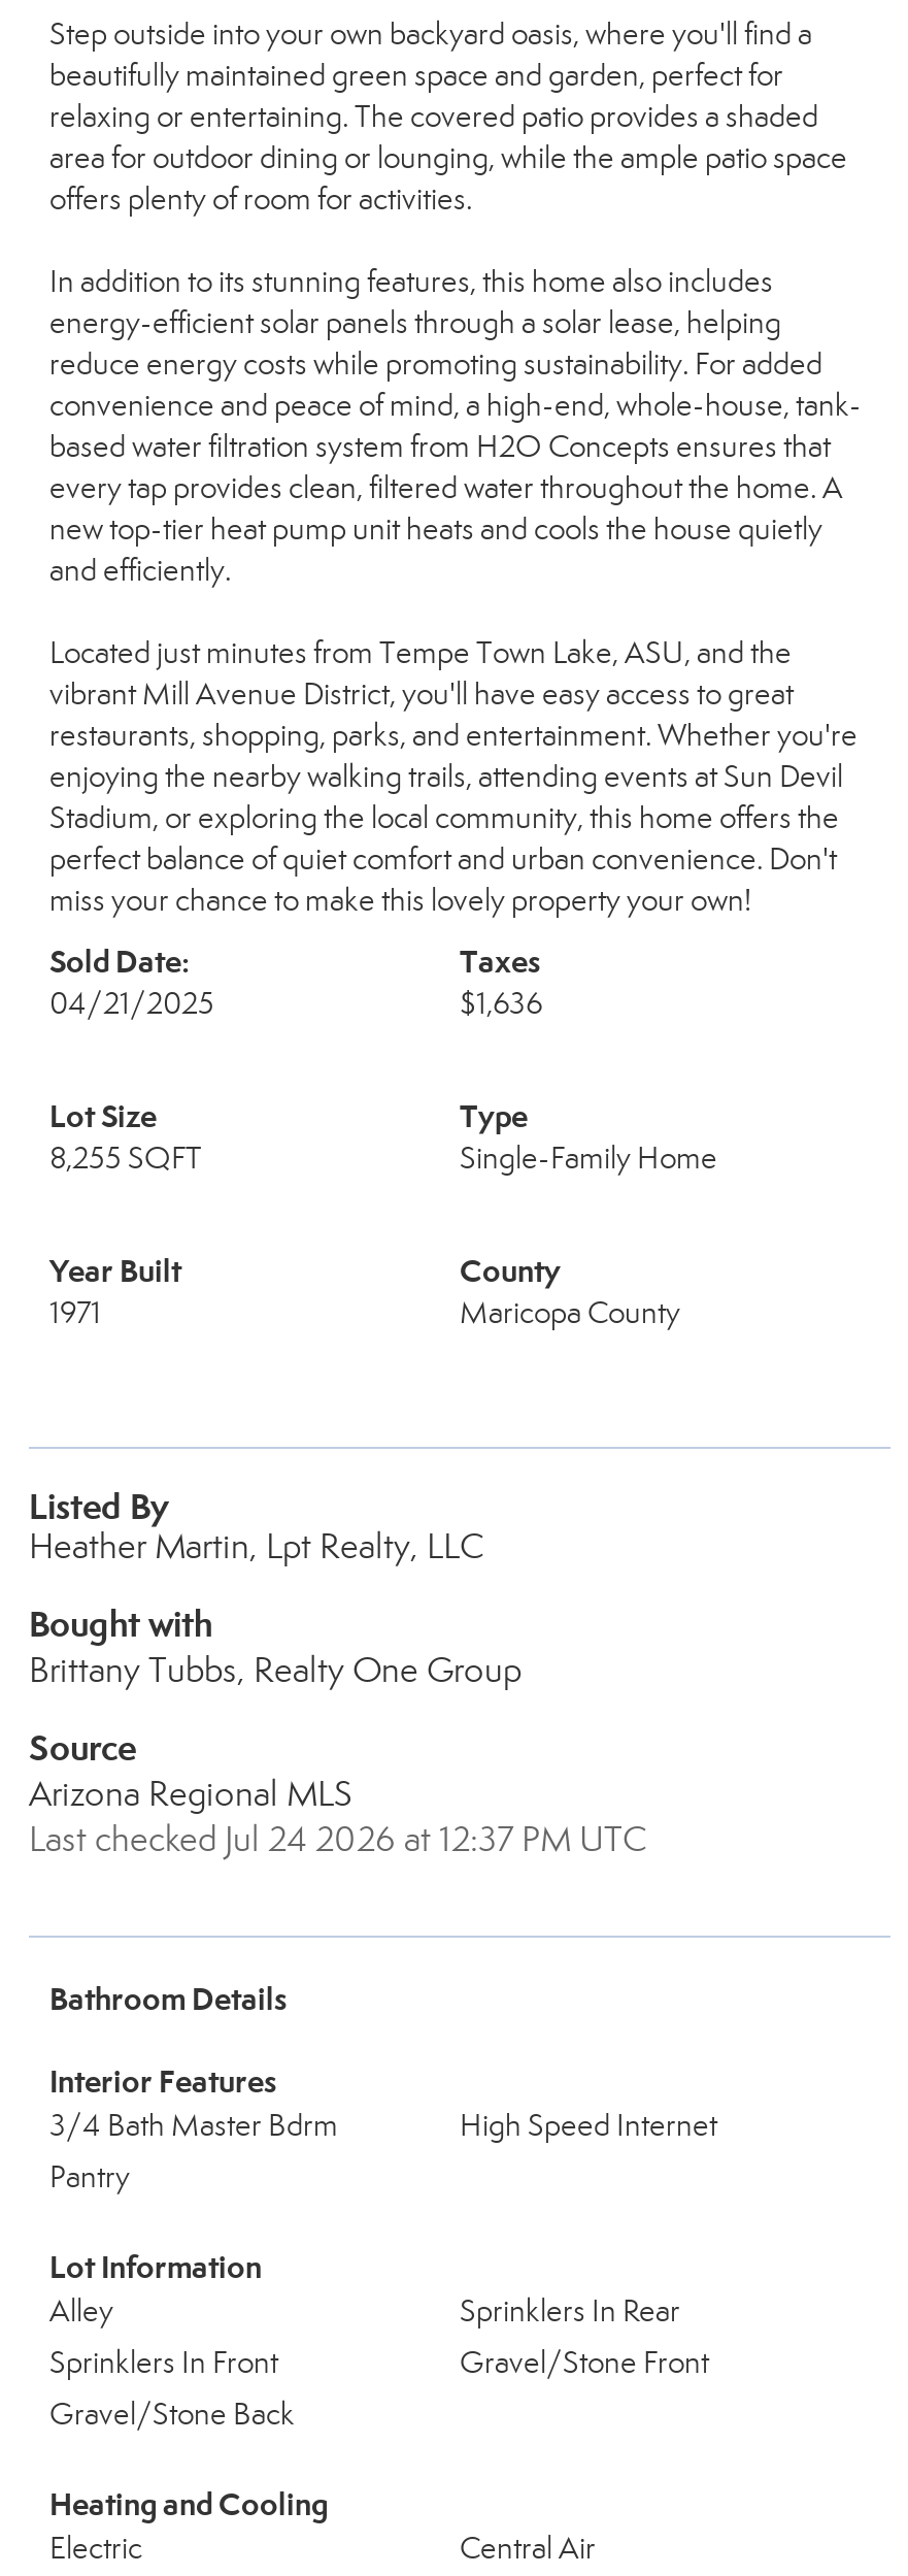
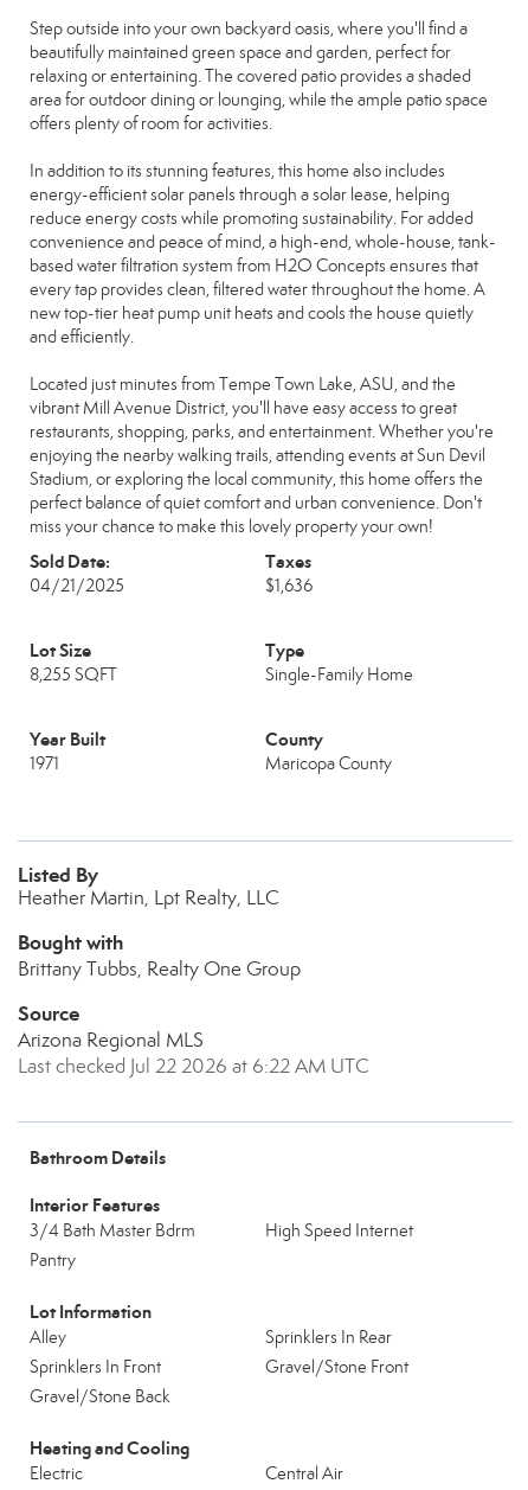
[29,1818,647,1861] Last checked Jul 24 2026 at 12:37 PM UTC -> [18,1054,369,1079] Last checked Jul 22 2026 at 6:22 AM UTC

